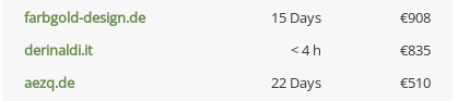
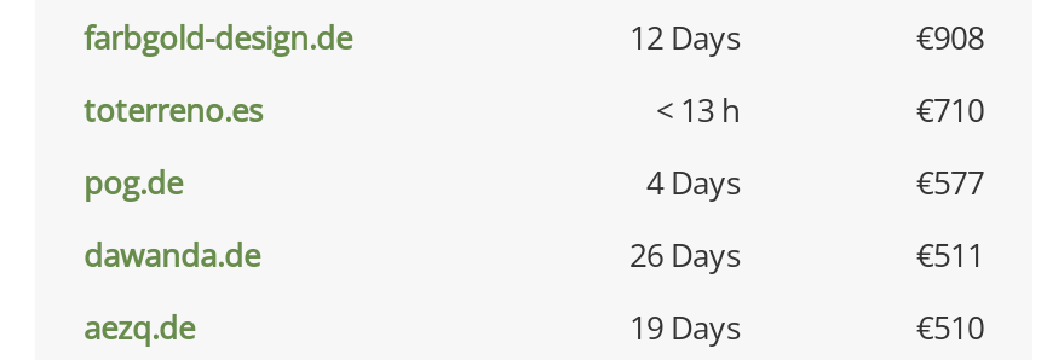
[271,8,321,27] 15 Days -> [629,16,741,59] 12 Days
[24,40,431,60] derinaldi.it | < 4 h | €835 -> [84,88,984,277] toterreno.es | < 13 h | €710 | pog.de | 4 Days | €577 | dawanda.de | 26 Days | €511
[271,73,321,92] 22 Days -> [629,306,741,349] 19 Days

